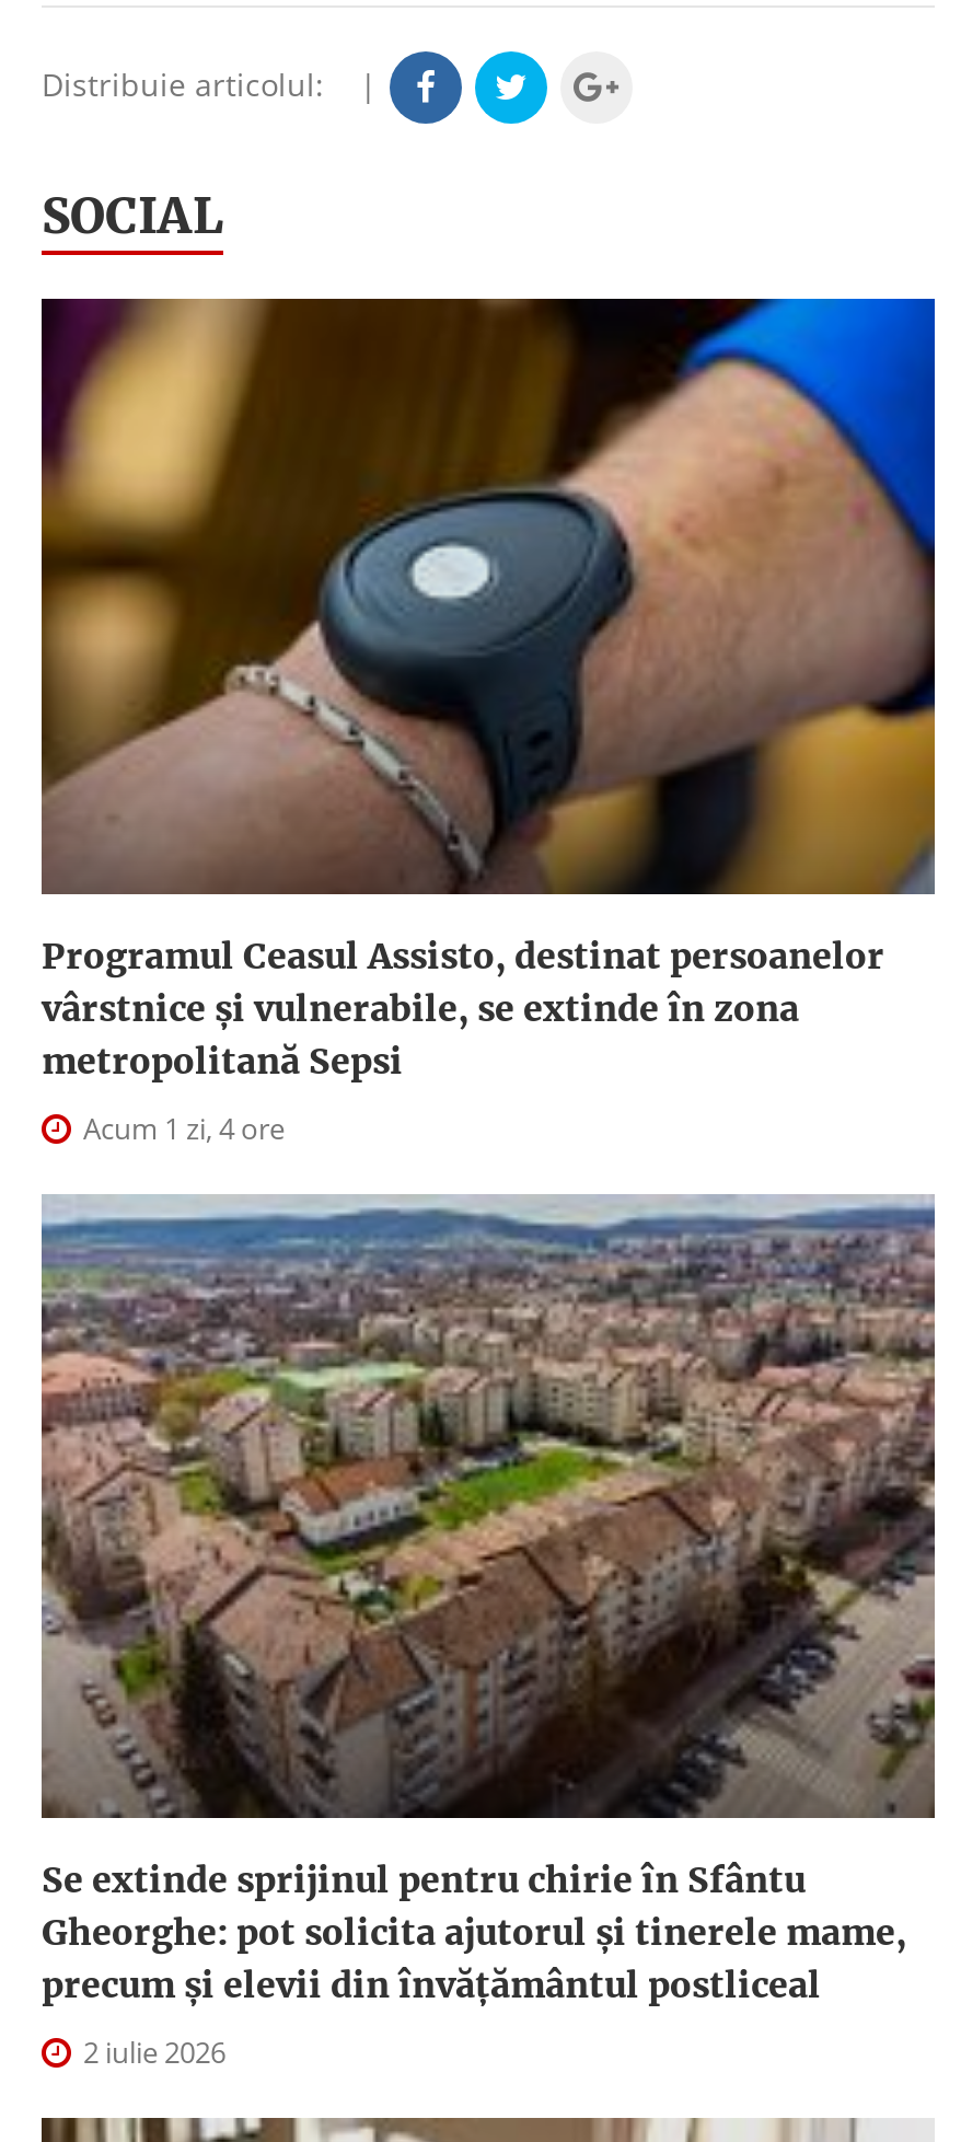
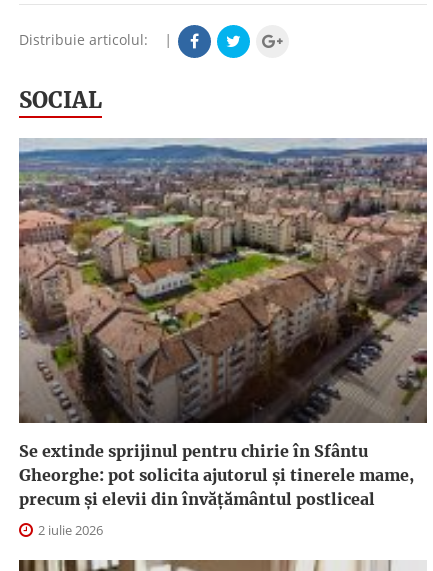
[39,297,937,1148] [image] | Programul Ceasul Assisto, destinat persoanelor | vârstnice şi vulnerabile, se extinde în zona | metropolitană Sepsi | Acum 1 zi, 4 ore -> none

